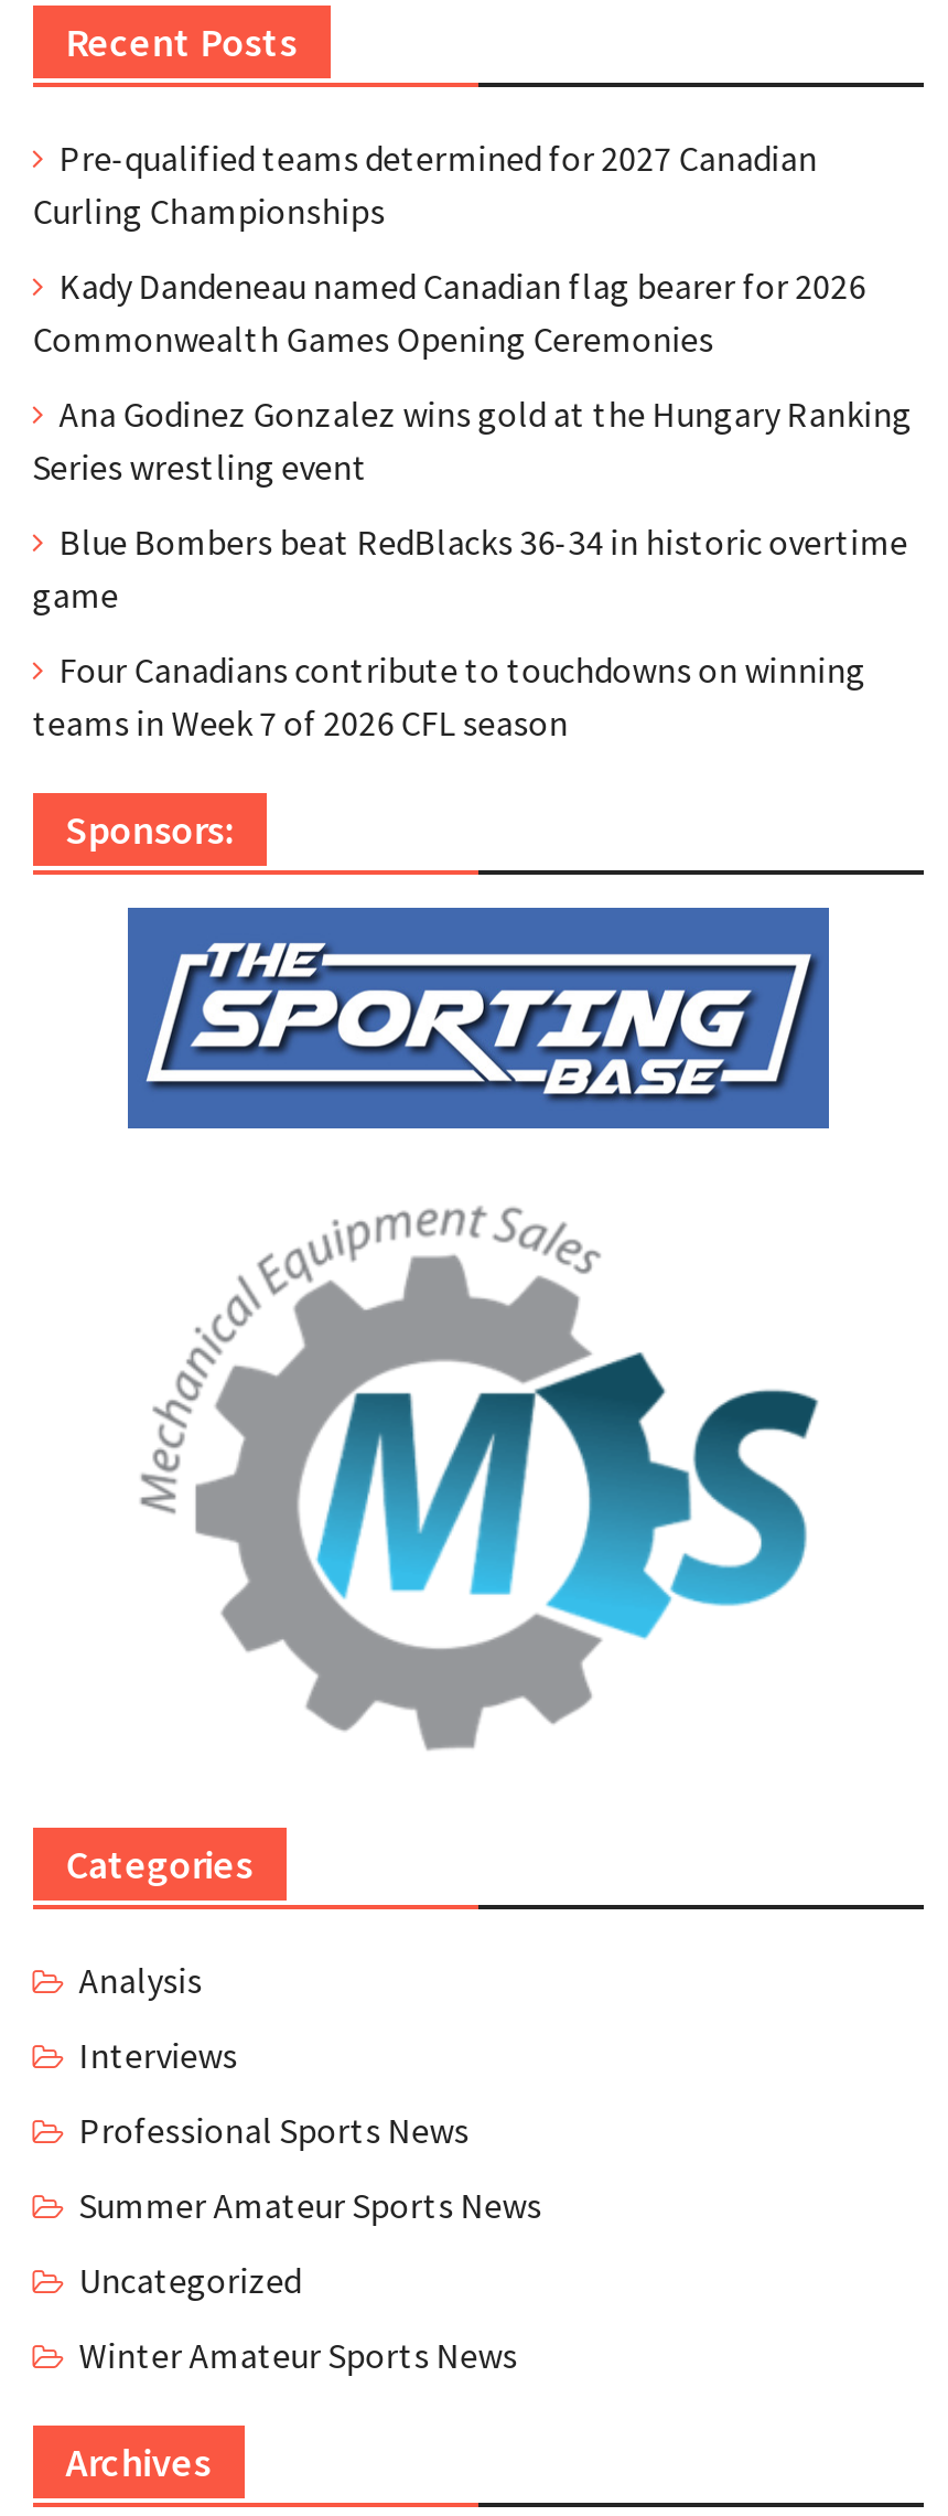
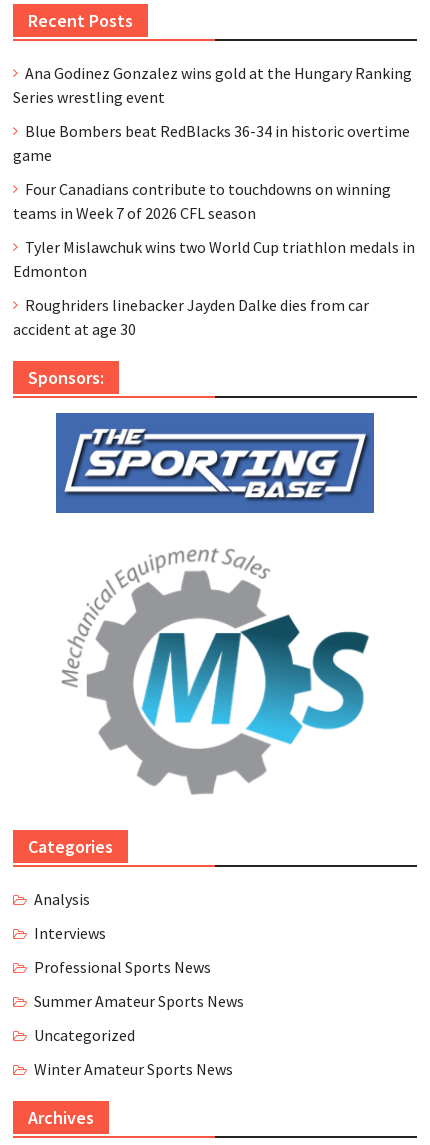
[32,136,866,361] Pre-qualified teams determined for 2027 Canadian | Curling Championships | Kady Dandeneau named Canadian flag bearer for 2026 | Commonwealth Games Opening Ceremonies -> none
moved [32,392,912,745] -> [13,63,412,223]: Ana Godinez Gonzalez wins gold at the Hungary Ranking | Series wrestling event | Blue Bombers beat RedBlacks 36-34 in historic overtime | game | Four Canadians contribute to touchdowns on winning | teams in Week 7 of 2026 CFL season
none -> [13,237,415,339] Tyler Mislawchuk wins two World Cup triathlon medals in | Edmonton | Roughriders linebacker Jayden Dalke dies from car | accident at age 30

